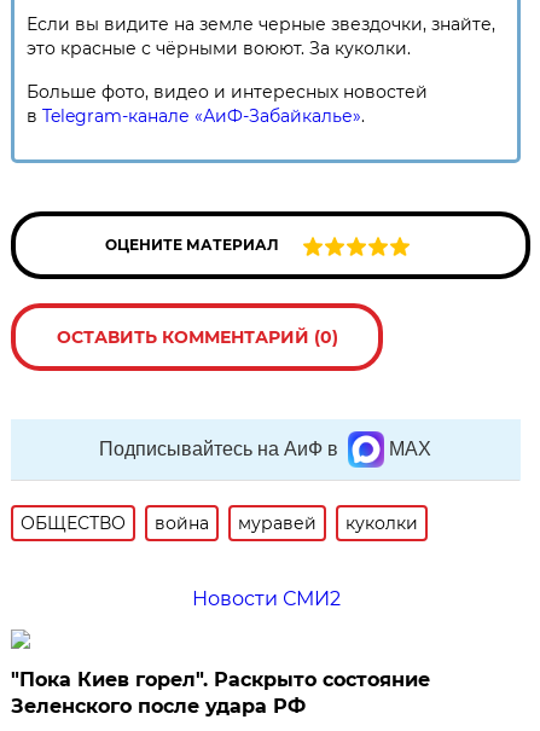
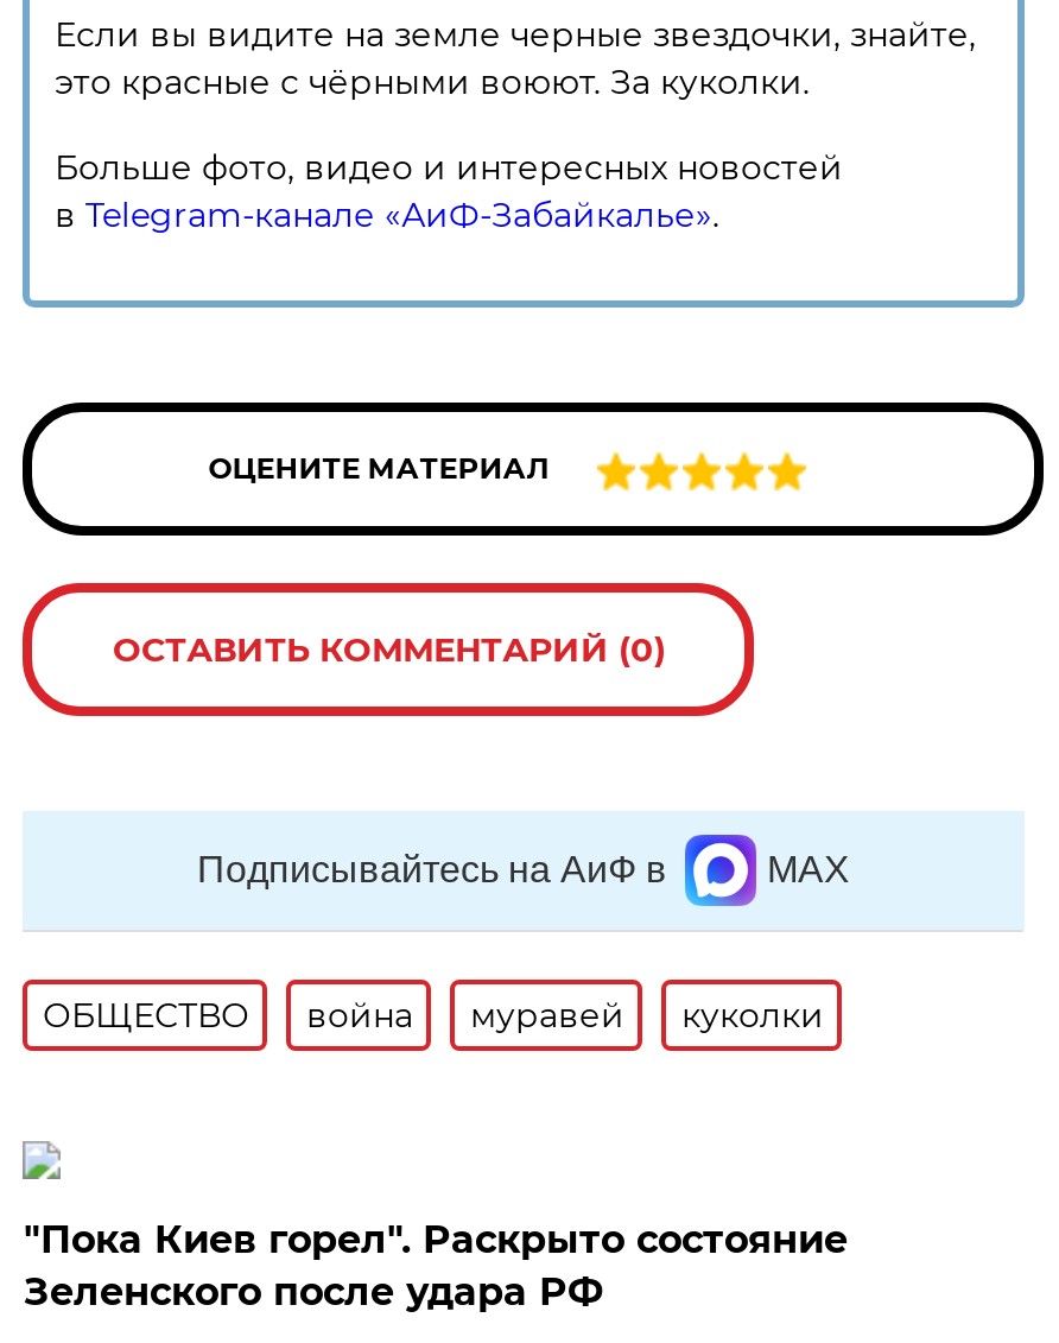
[192,587,340,610] Новости СМИ2 -> none

